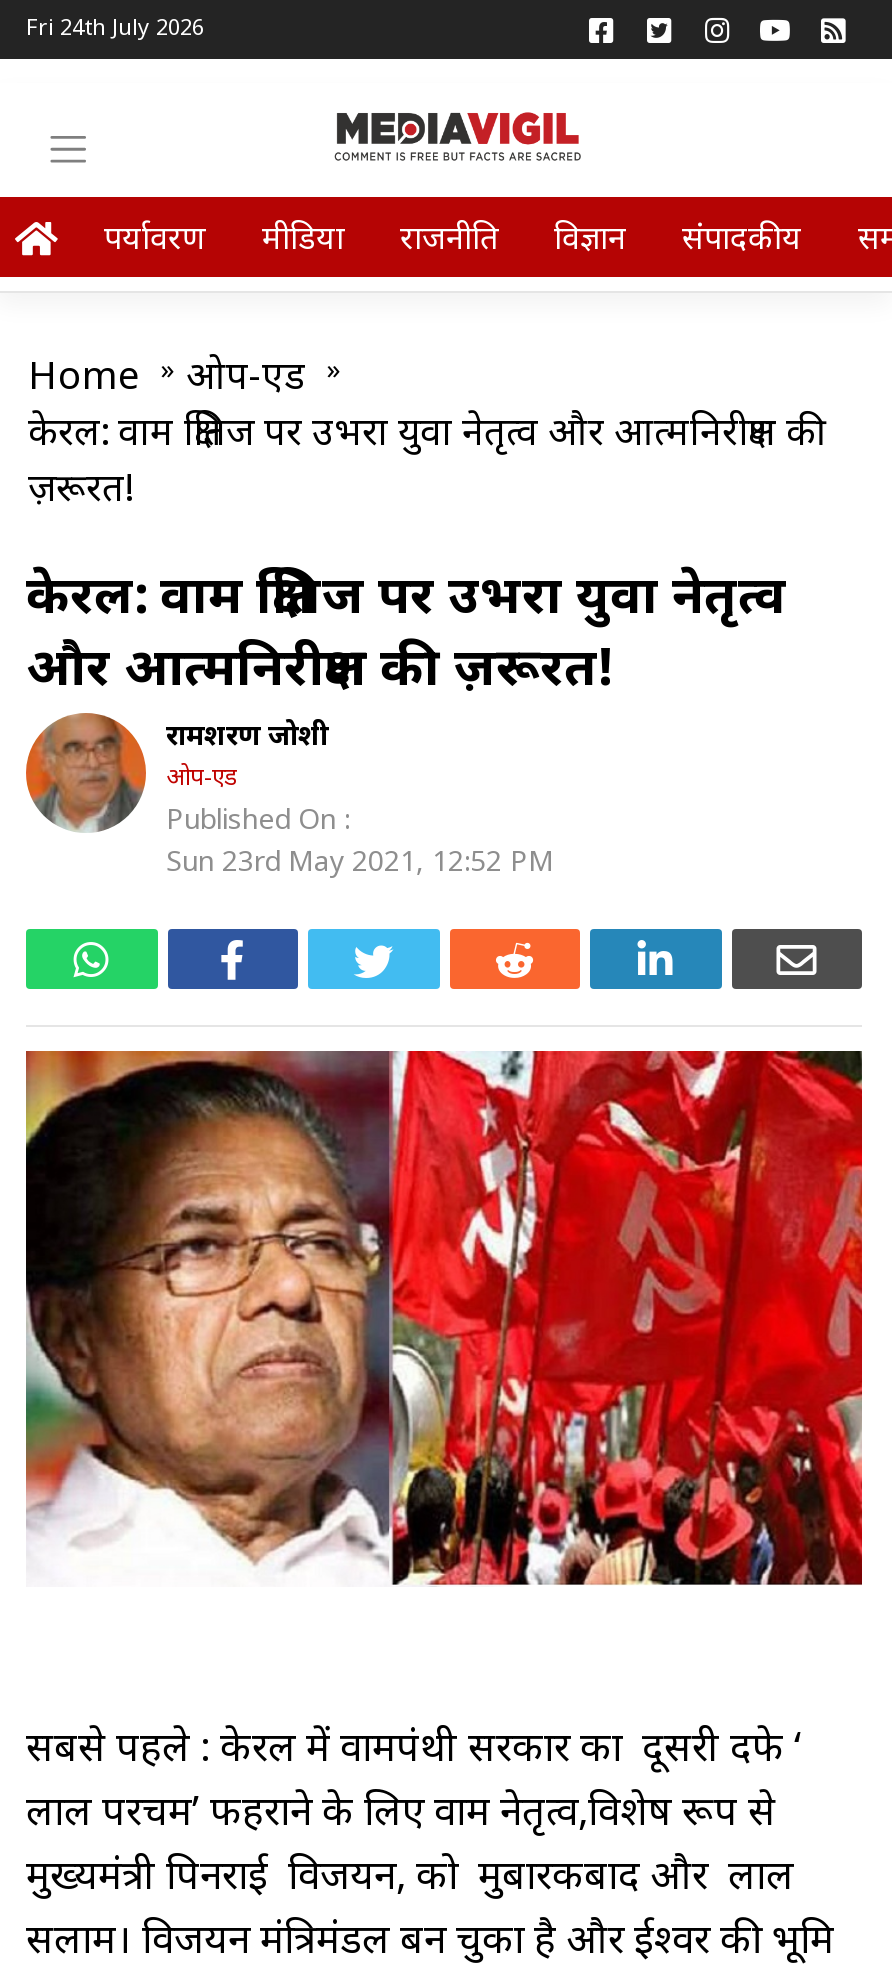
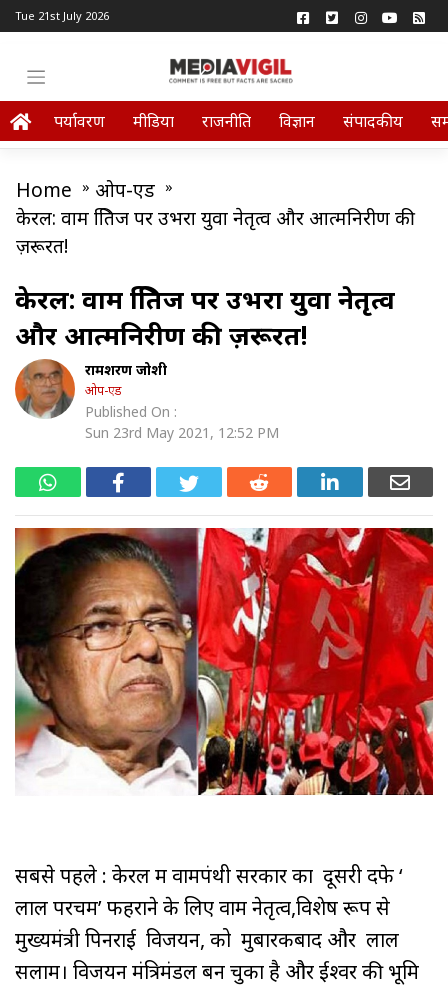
[26,11,204,41] Fri 24th July 2026 -> [15,8,109,23] Tue 21st July 2026

